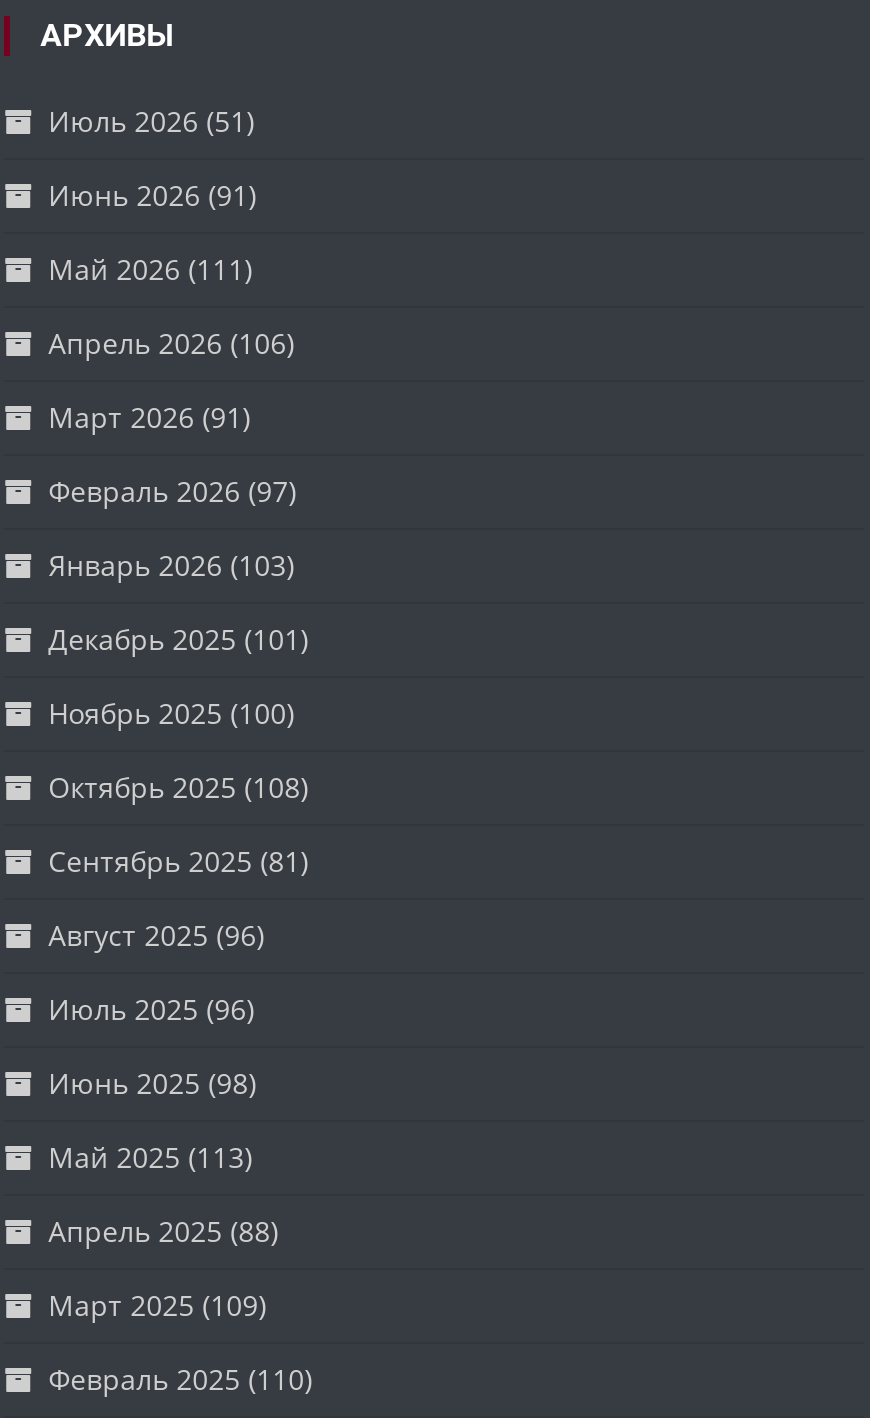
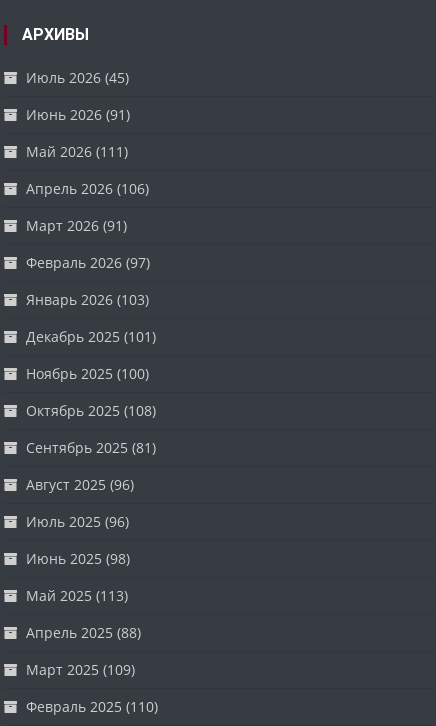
[48,101,254,139] Июль 2026 (51) -> [26,68,129,87] Июль 2026 (45)

